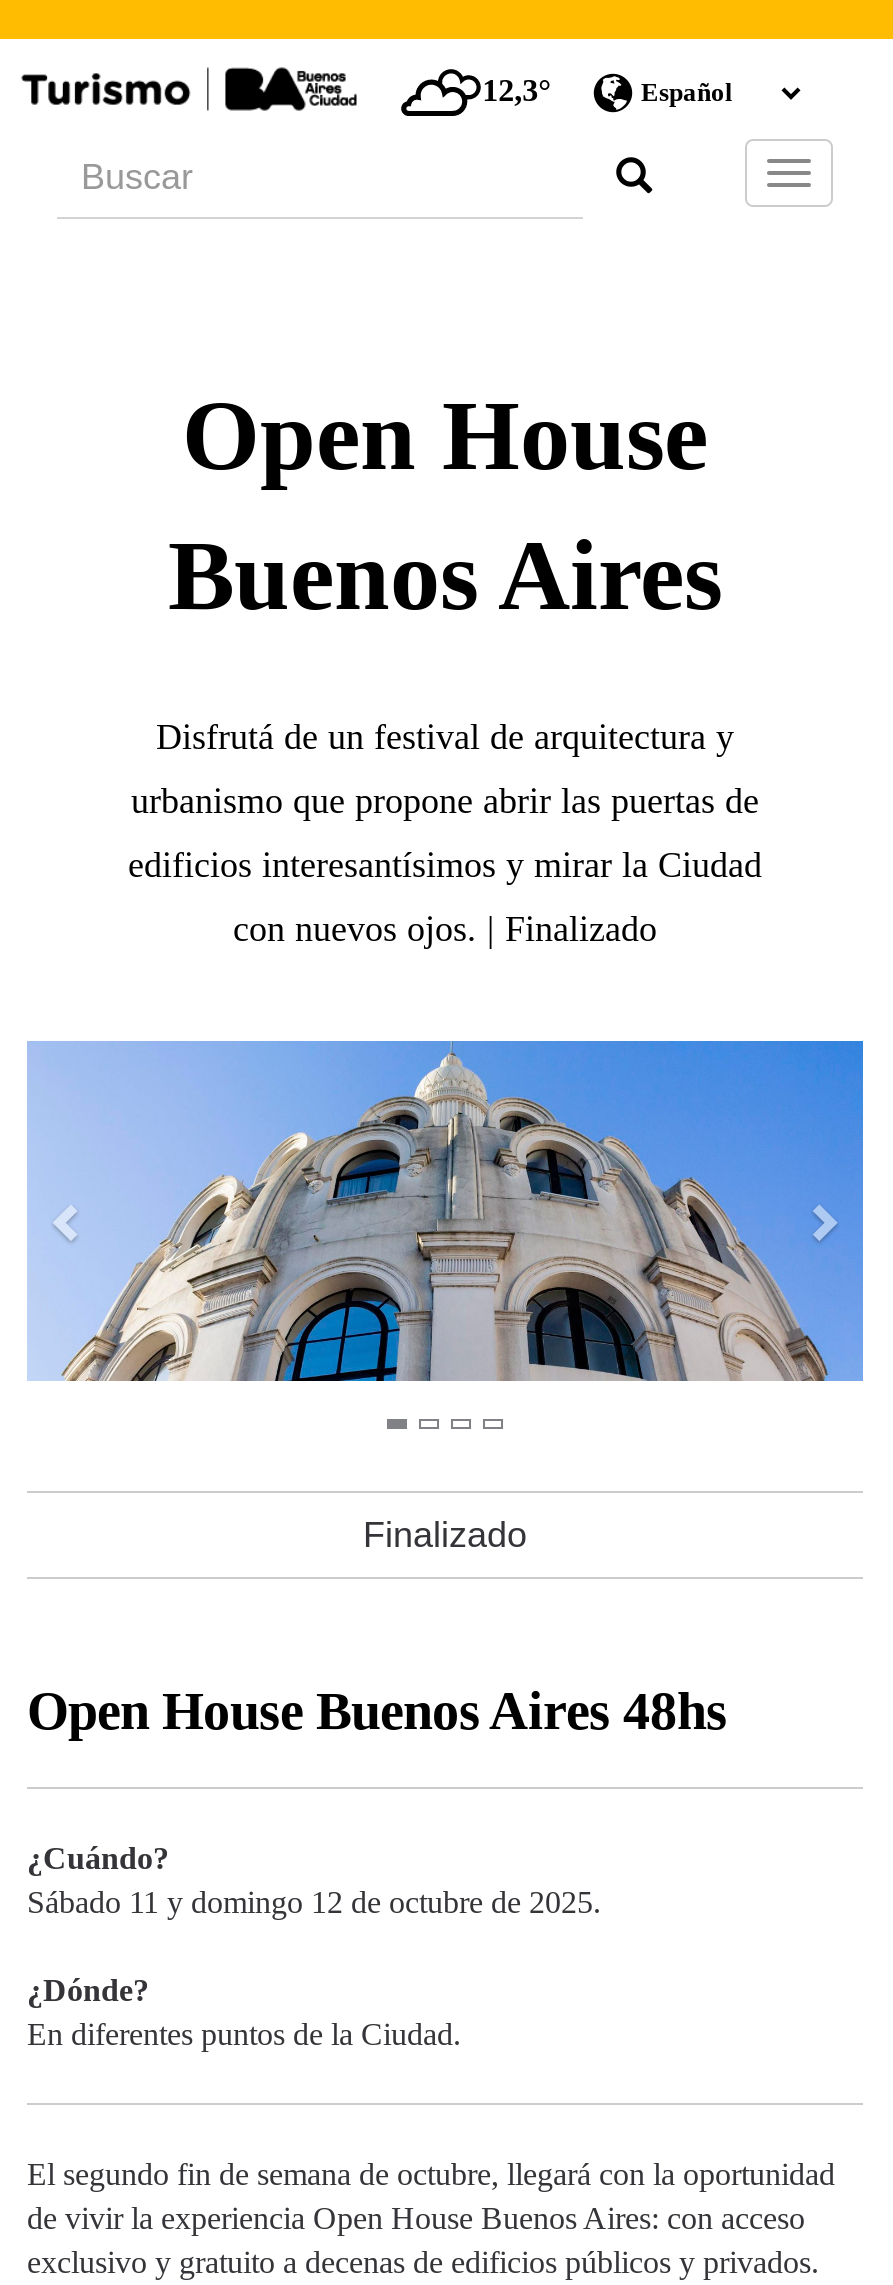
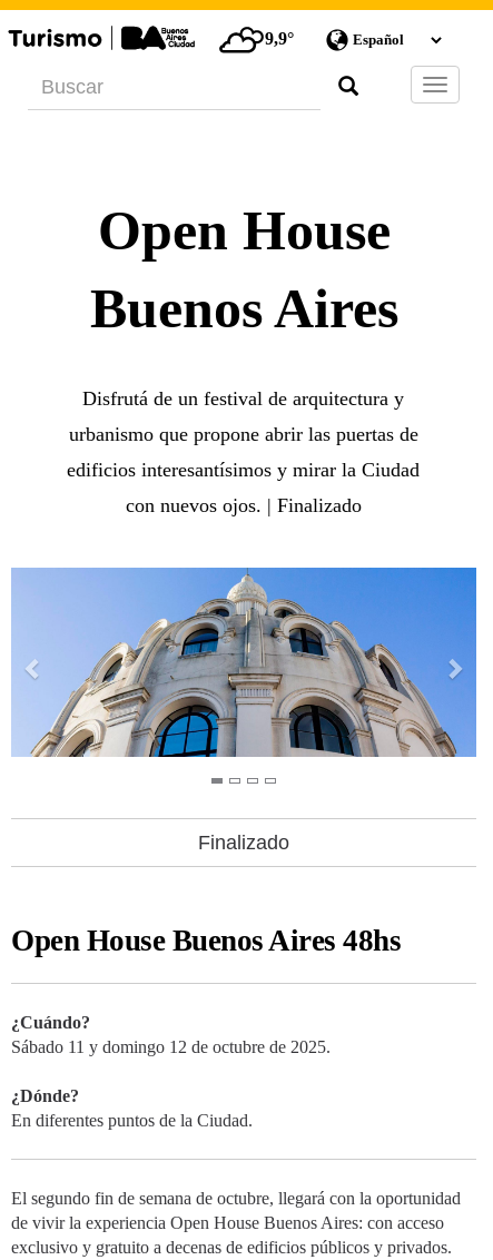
[482,73,550,107] 12,3° -> [265,29,293,48] 9,9°

